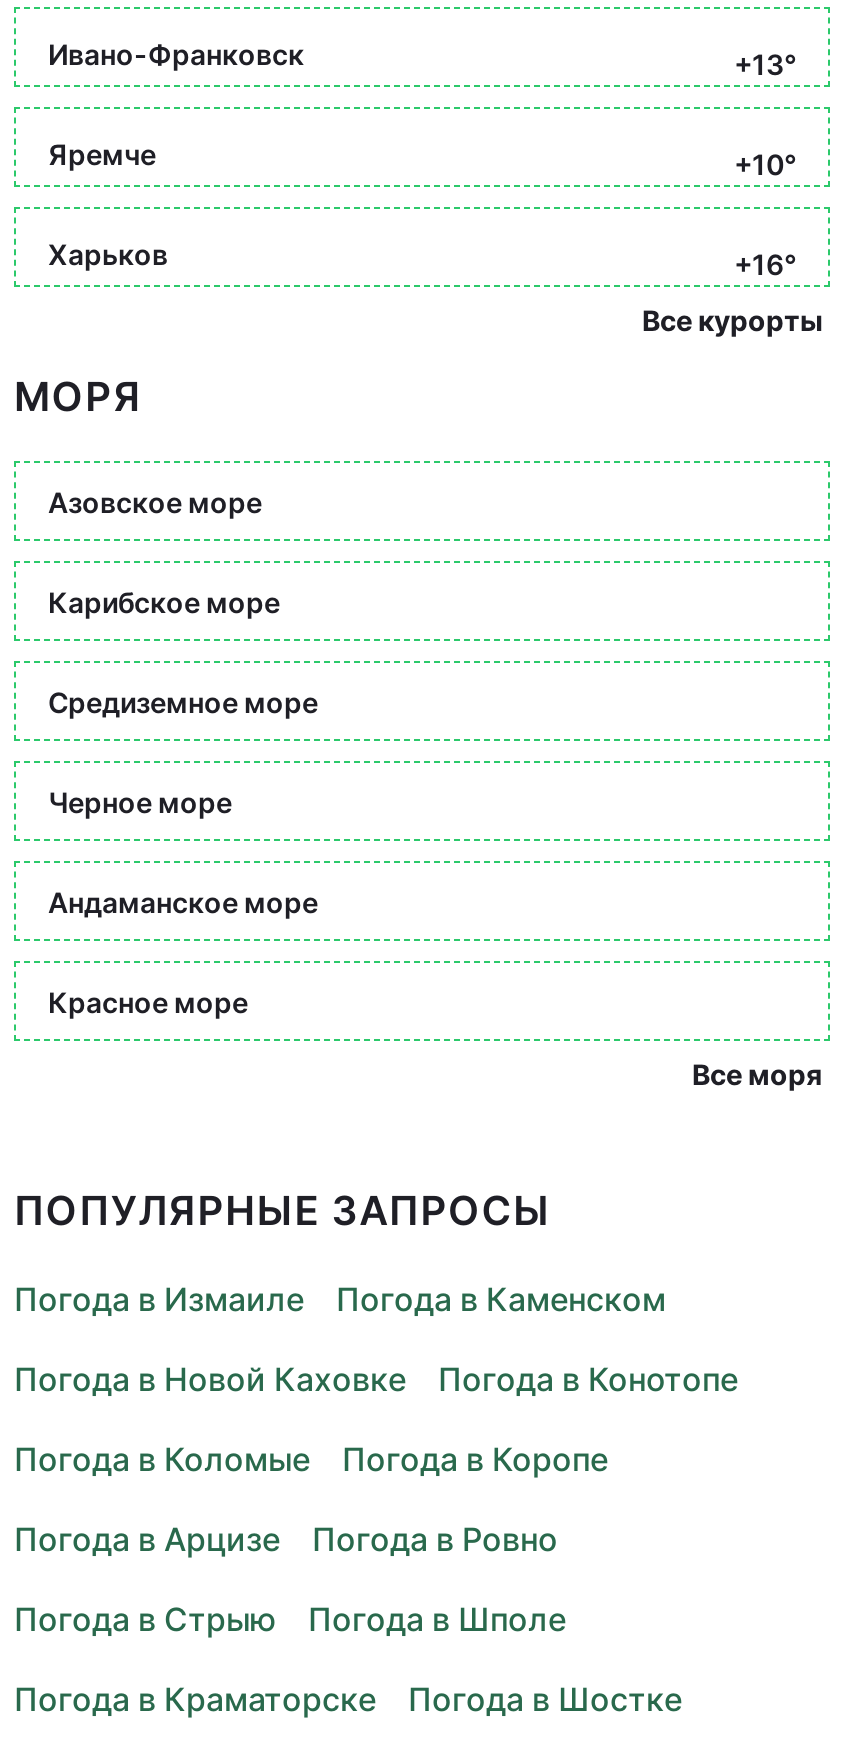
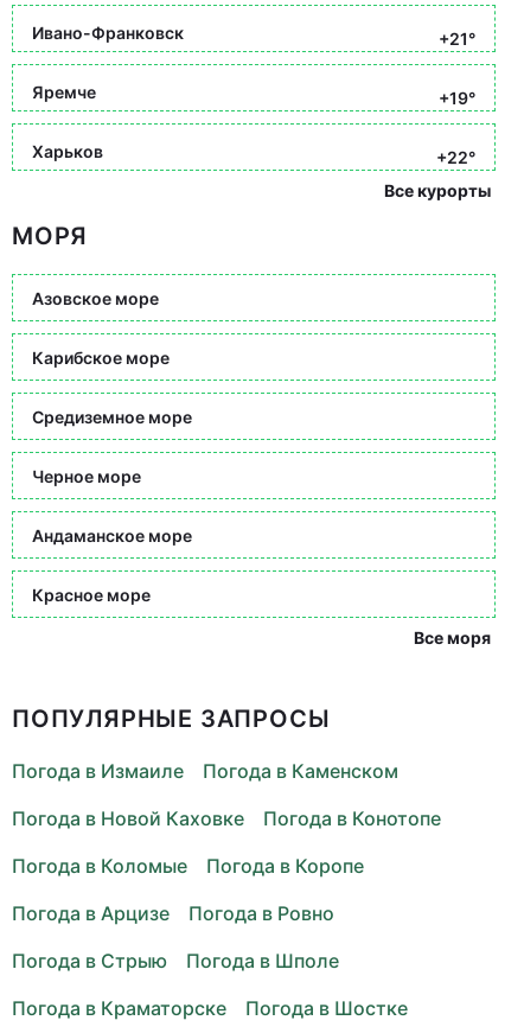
[734,47,796,81] +13° -> [439,28,475,49] +21°
[734,147,796,181] +10° -> [439,88,475,108] +19°
[734,247,796,281] +16° -> [436,147,475,167] +22°

